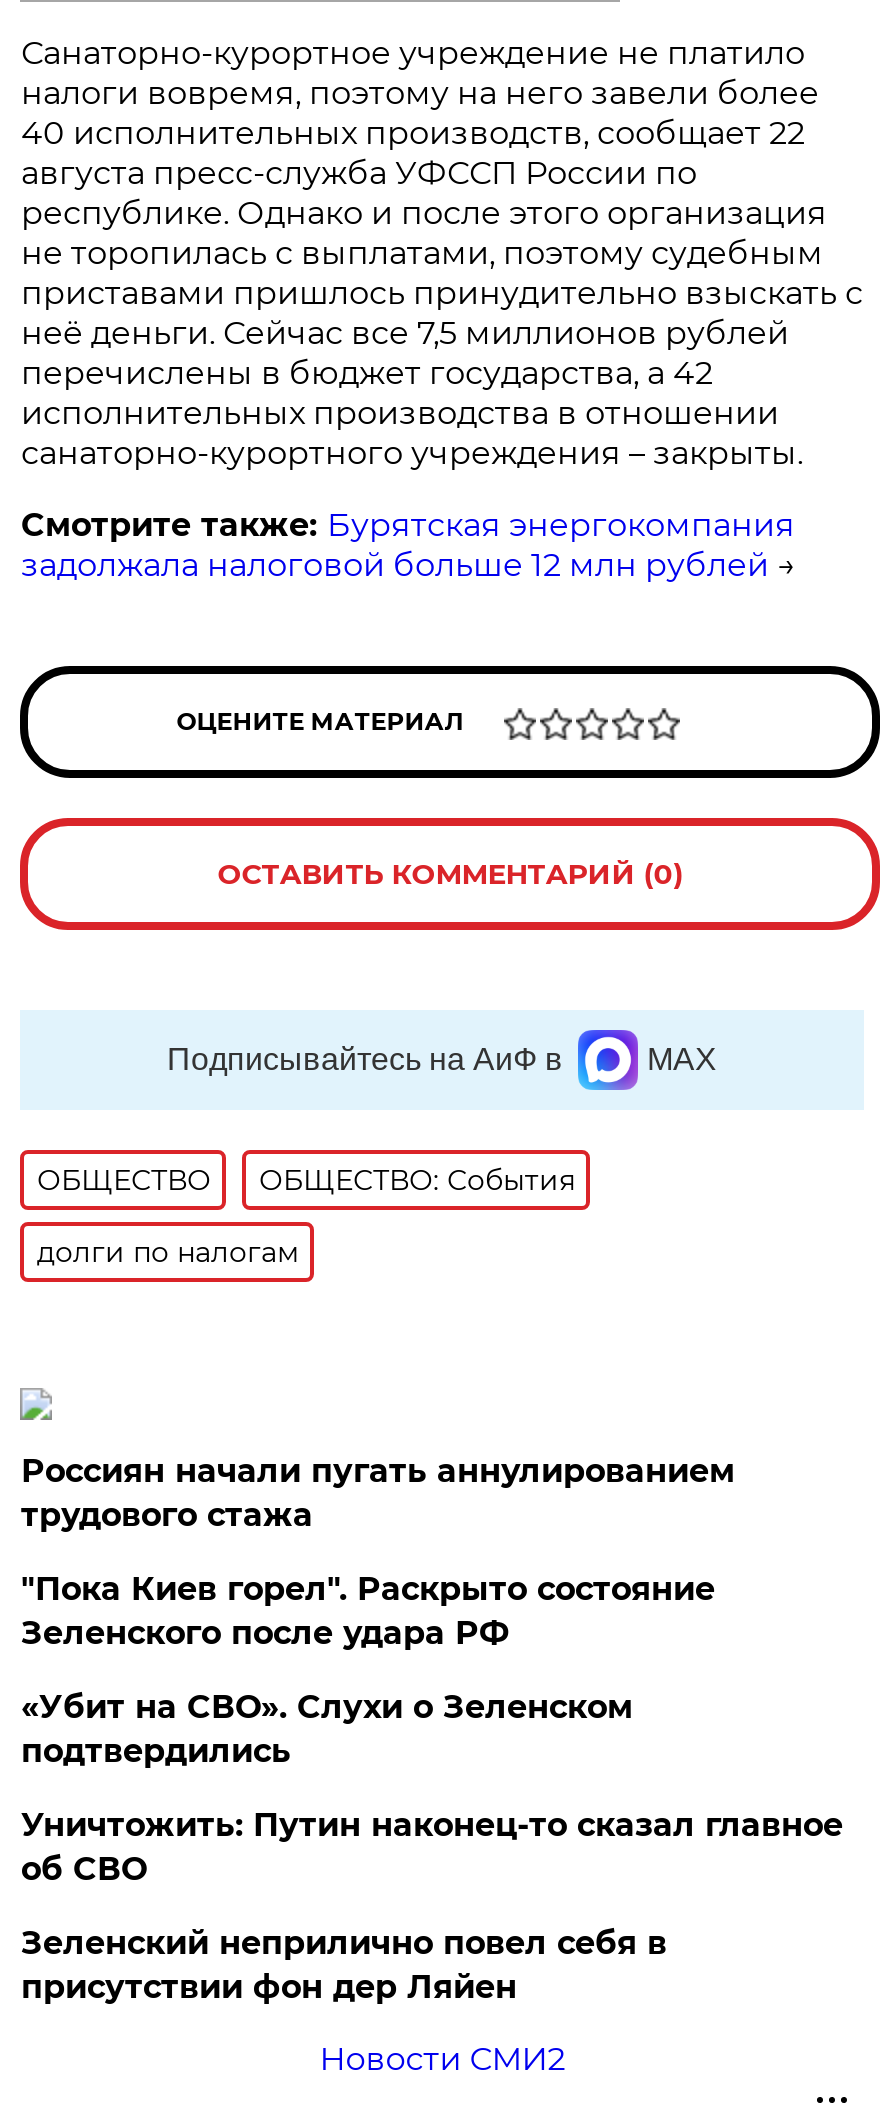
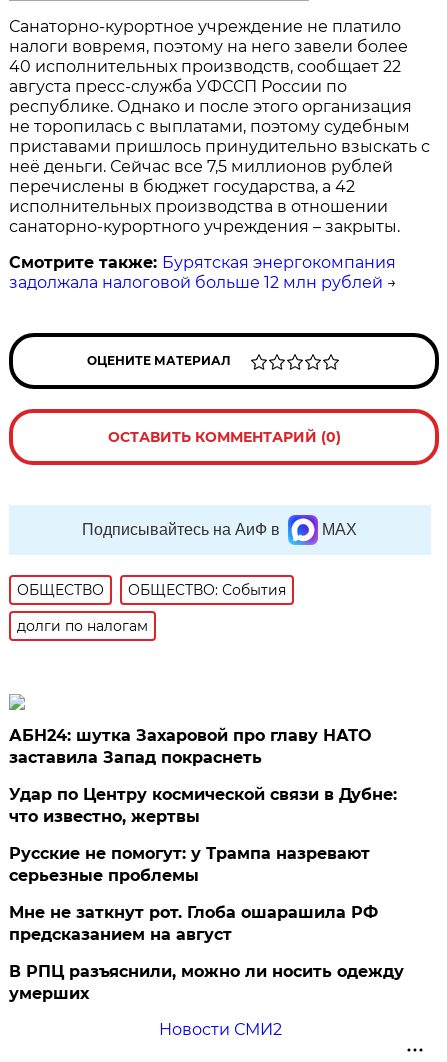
[21,1452,735,1534] Россиян начали пугать аннулированием | трудового стажа -> [9,726,371,767] АБН24: шутка Захаровой про главу НАТО | заставила Запад покраснеть
[21,1570,715,1652] "Пока Киев горел". Раскрыто состояние | Зеленского после удара РФ -> [9,785,397,826] Удар по Центру космической связи в Дубне: | что известно, жертвы
[21,1688,633,1770] «Убит на СВО». Слухи о Зеленском | подтвердились -> [9,844,370,885] Русские не помогут: у Трампа назревают | серьезные проблемы
[21,1806,843,1888] Уничтожить: Путин наконец-то сказал главное | об СВО -> [9,903,378,944] Мне не заткнут рот. Глоба ошарашила РФ | предсказанием на август
[21,1924,667,2006] Зеленский неприлично повел cебя в | присутствии фон дер Ляйен -> [9,962,404,1003] В РПЦ разъяснили, можно ли носить одежду | умерших

